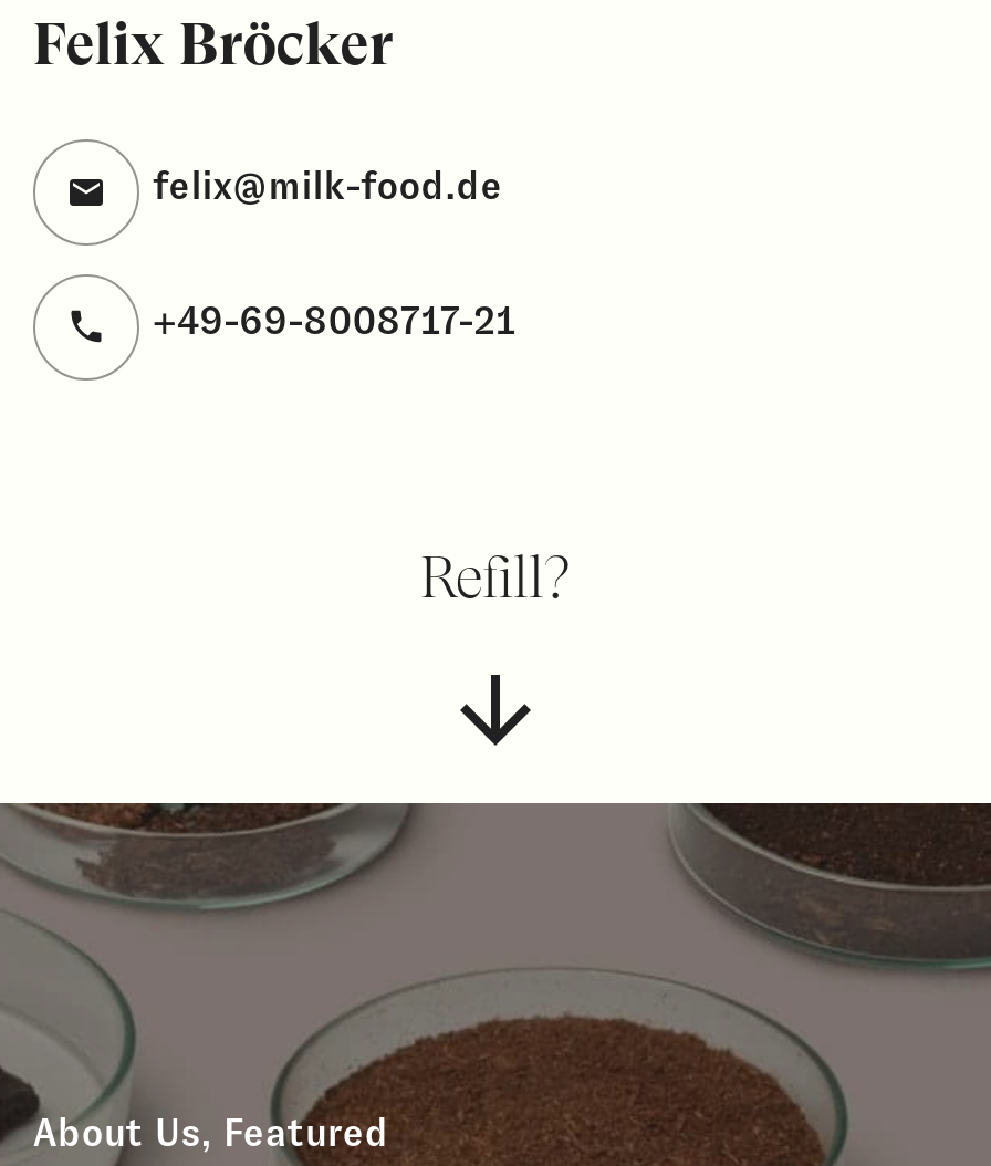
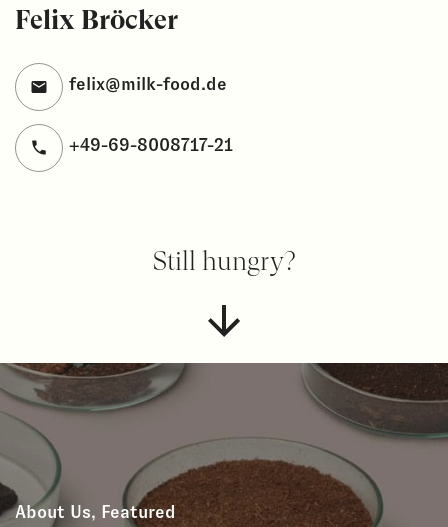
[420,543,571,612] Refill? -> [152,245,295,276] Still hungry?

